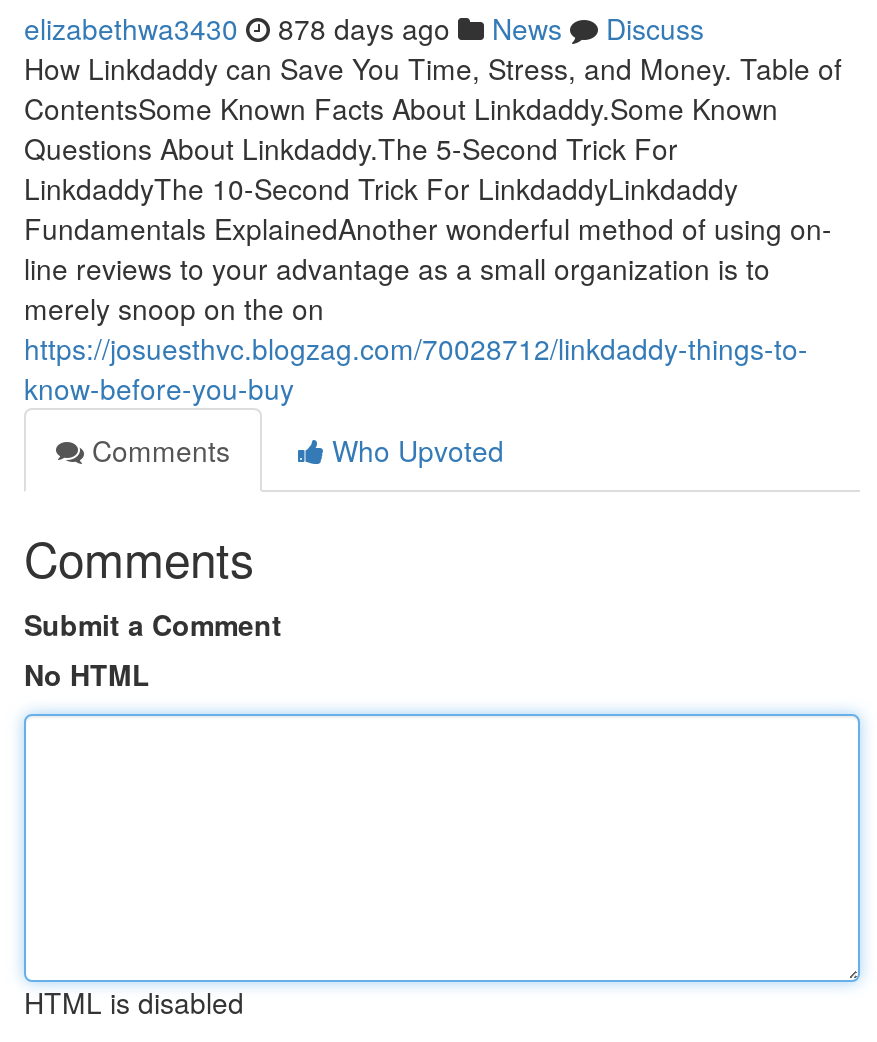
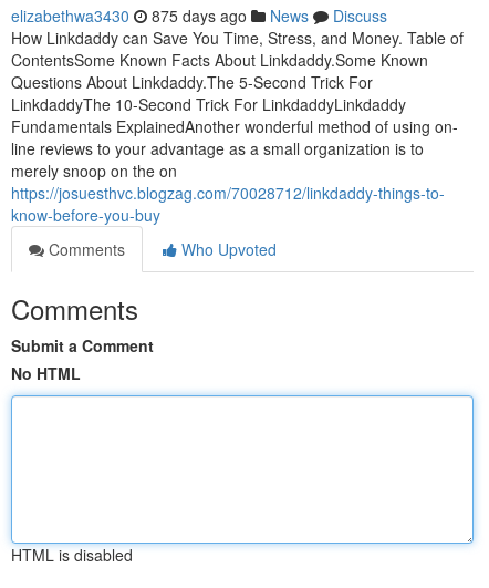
[24,8,704,48] elizabethwa3430 878 days ago News Discuss -> [11,4,387,27] elizabethwa3430 875 days ago News Discuss

